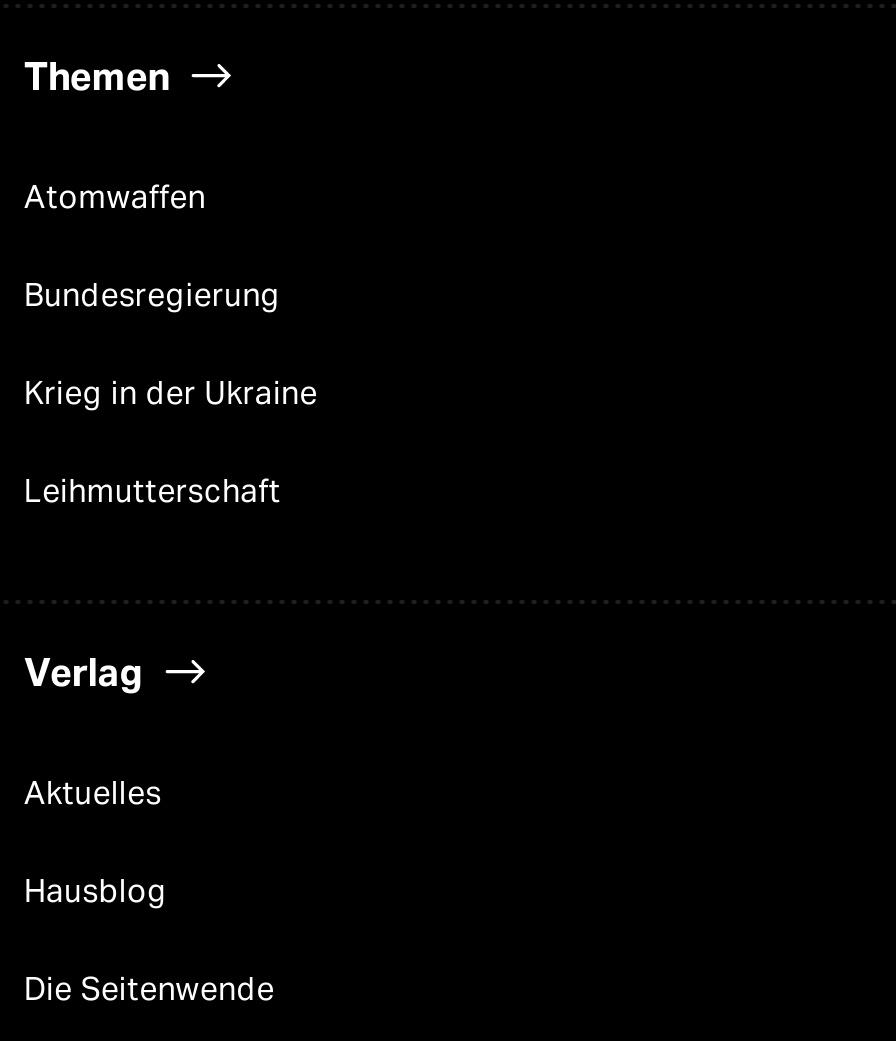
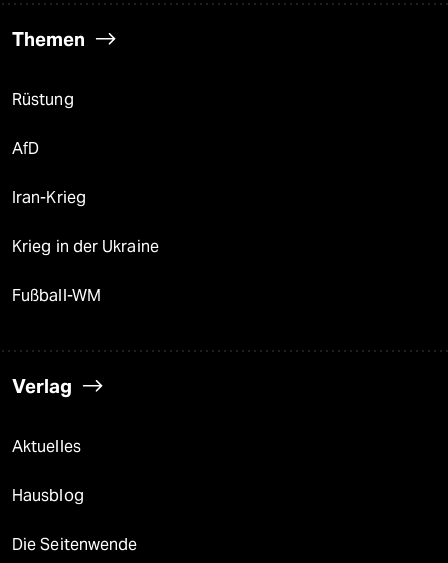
[24,178,281,314] Atomwaffen | Bundesregierung -> [12,90,86,207] Rüstung | AfD | Iran-Krieg
[24,472,281,510] Leihmutterschaft -> [12,286,101,305] Fußball-WM

